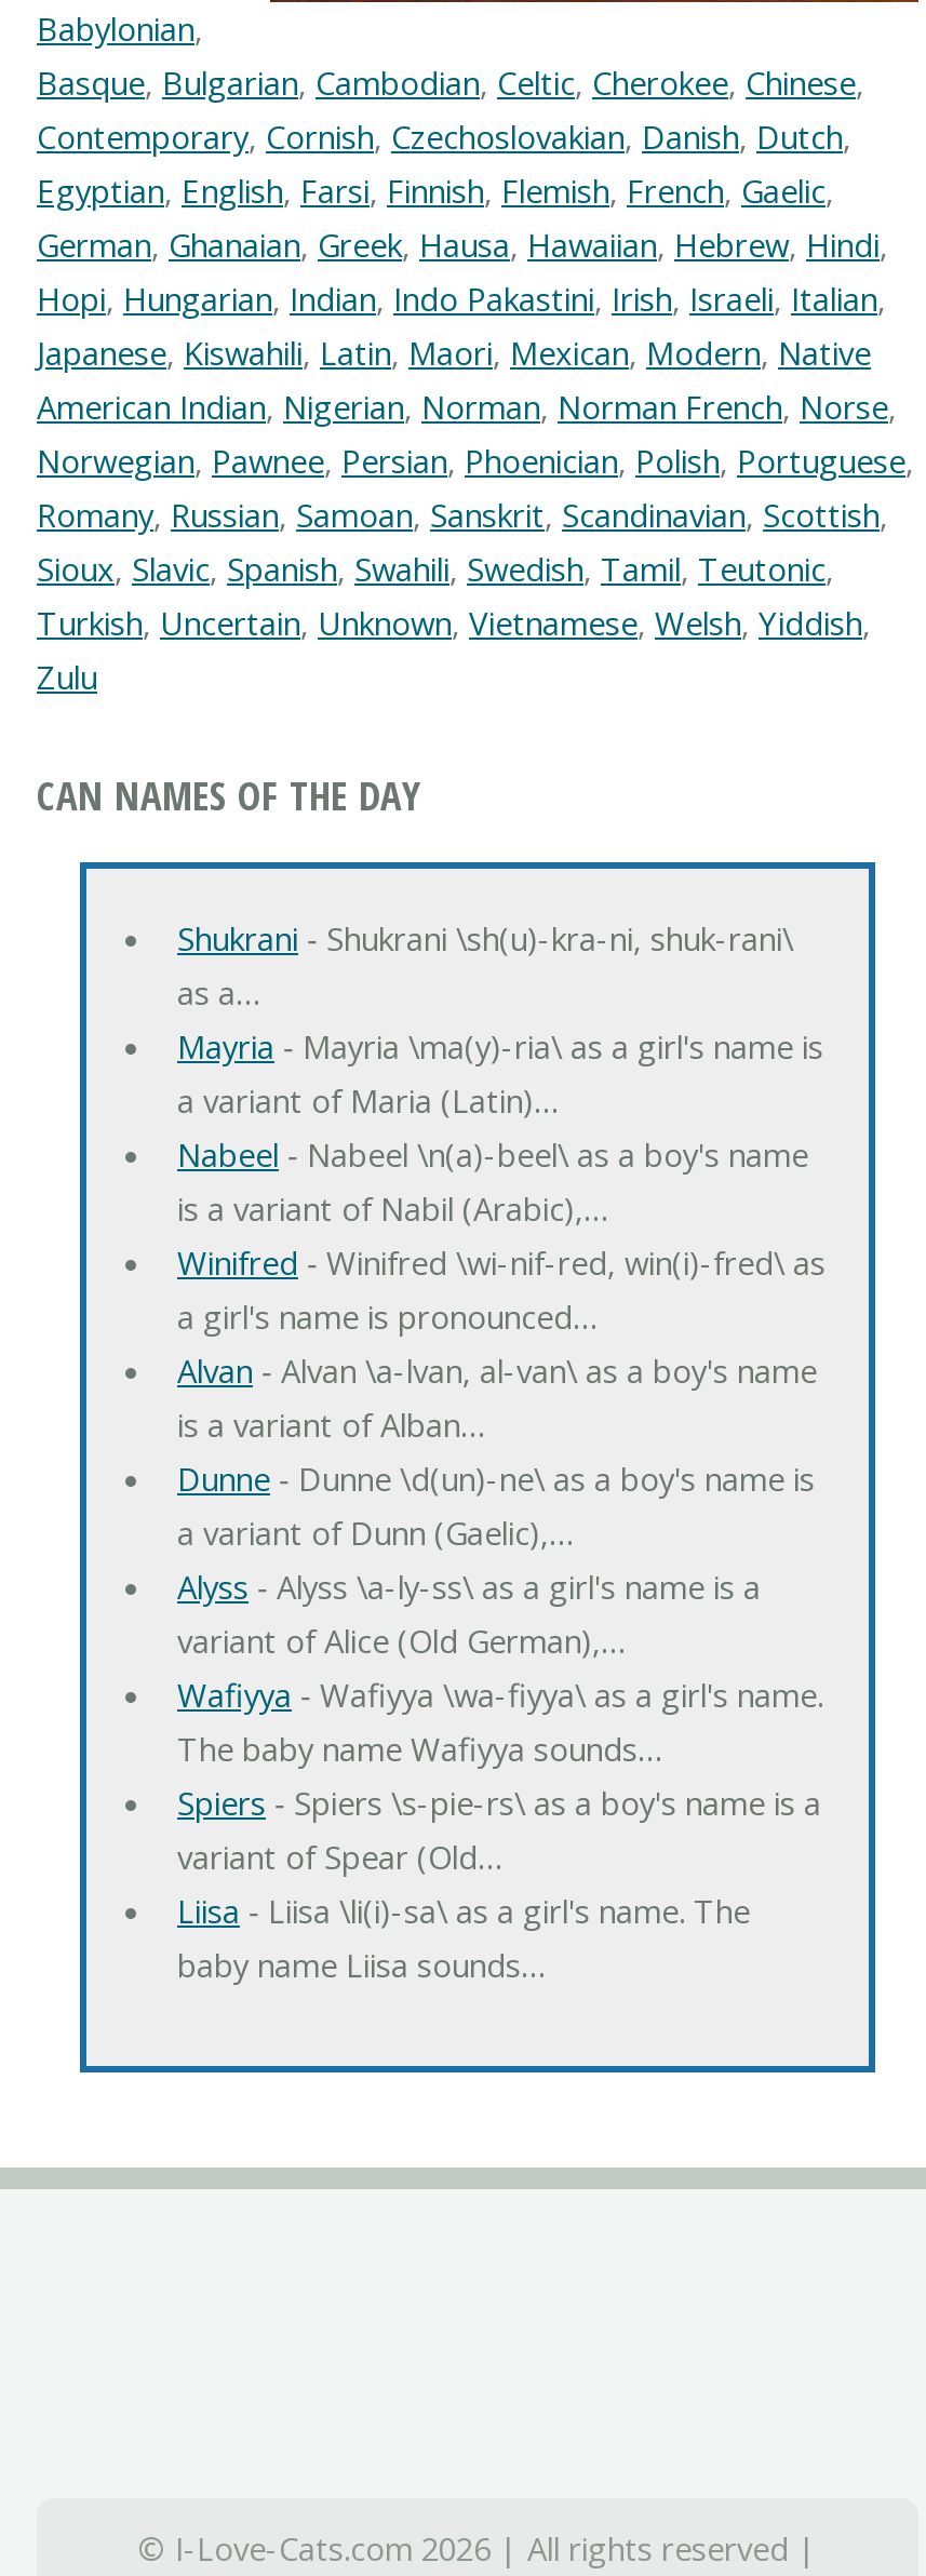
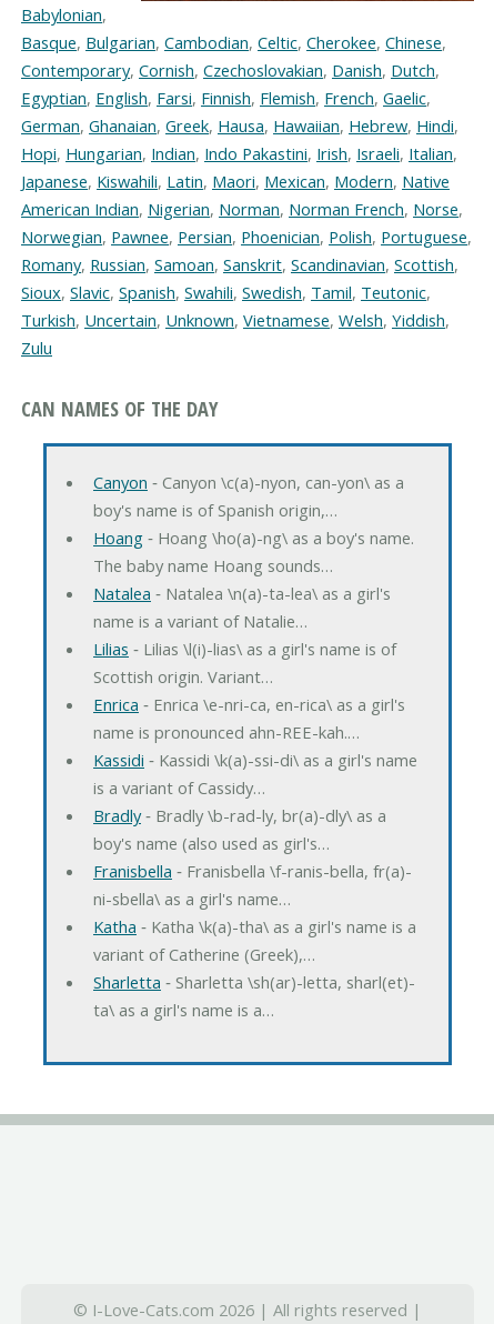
[177,915,826,1985] Shukrani ‐ Shukrani \sh(u)-kra-ni, shuk-rani\ | as a… | Mayria ‐ Mayria \ma(y)-ria\ as a girl's name is | a variant of Maria (Latin)… | Nabeel ‐ Nabeel \n(a)-beel\ as a boy's name | is a variant of Nabil (Arabic),… | Winifred ‐ Winifred \wi-nif-red, win(i)-fred\ as | a girl's name is pronounced… | Alvan ‐ Alvan \a-lvan, al-van\ as a boy's name | is a variant of Alban… | Dunne ‐ Dunne \d(un)-ne\ as a boy's name is | a variant of Dunn (Gaelic),… | Alyss ‐ Alyss \a-ly-ss\ as a girl's name is a | variant of Alice (Old German),… | Wafiyya ‐ Wafiyya \wa-fiyya\ as a girl's name. | The baby name Wafiyya sounds… | Spiers ‐ Spiers \s-pie-rs\ as a boy's name is a | variant of Spear (Old… | Liisa ‐ Liisa \li(i)-sa\ as a girl's name. The | baby name Liisa sounds… -> [93,471,417,1020] Canyon ‐ Canyon \c(a)-nyon, can-yon\ as a | boy's name is of Spanish origin,… | Hoang ‐ Hoang \ho(a)-ng\ as a boy's name. | The baby name Hoang sounds… | Natalea ‐ Natalea \n(a)-ta-lea\ as a girl's | name is a variant of Natalie… | Lilias ‐ Lilias \l(i)-lias\ as a girl's name is of | Scottish origin. Variant… | Enrica ‐ Enrica \e-nri-ca, en-rica\ as a girl's | name is pronounced ahn-REE-kah.… | Kassidi ‐ Kassidi \k(a)-ssi-di\ as a girl's name | is a variant of Cassidy… | Bradly ‐ Bradly \b-rad-ly, br(a)-dly\ as a | boy's name (also used as girl's… | Franisbella ‐ Franisbella \f-ranis-bella, fr(a)- | ni-sbella\ as a girl's name… | Katha ‐ Katha \k(a)-tha\ as a girl's name is a | variant of Catherine (Greek),… | Sharletta ‐ Sharletta \sh(ar)-letta, sharl(et)- | ta\ as a girl's name is a…

